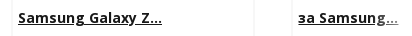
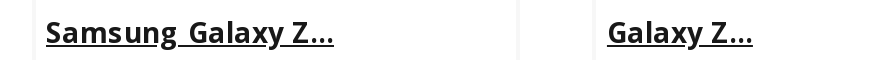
[298,8,398,27] за Samsung... -> [607,13,753,51] Galaxy Z...

